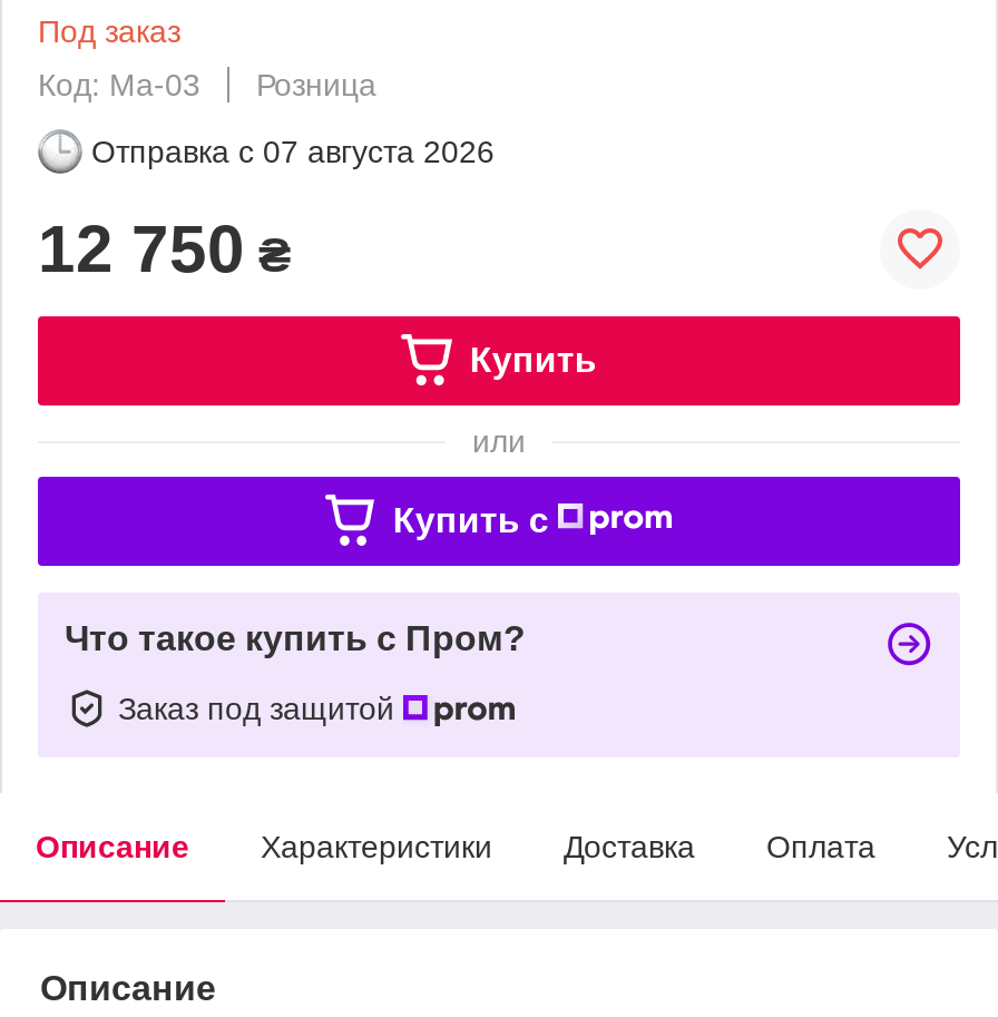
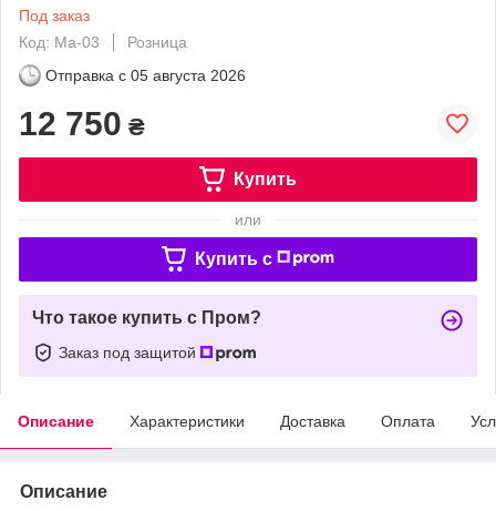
[91,133,495,169] Отправка с 07 августа 2026 -> [45,66,246,84] Отправка с 05 августа 2026

